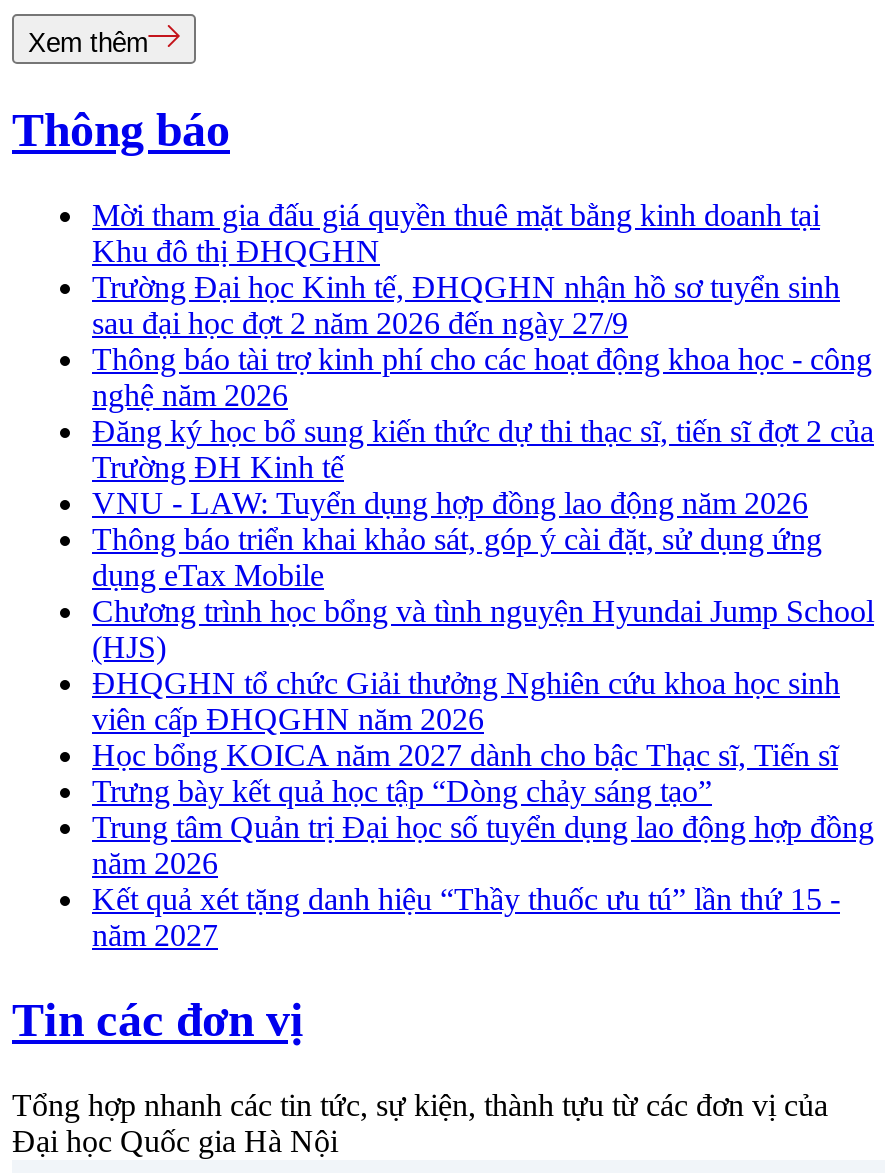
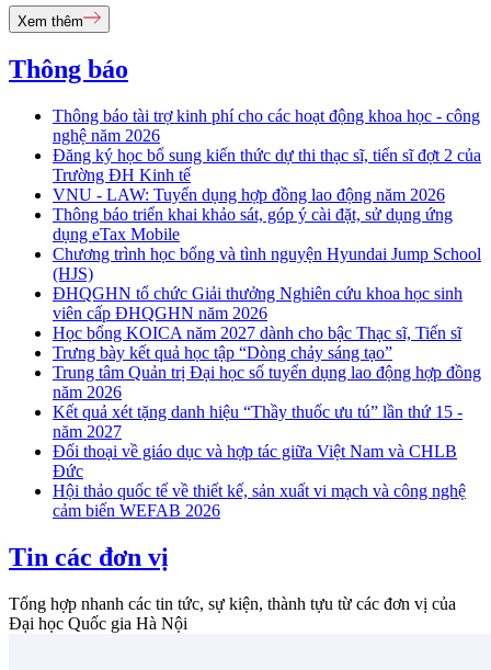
[92,198,840,340] Mời tham gia đấu giá quyền thuê mặt bằng kinh doanh tại | Khu đô thị ĐHQGHN | Trường Đại học Kinh tế, ĐHQGHN nhận hồ sơ tuyển sinh | sau đại học đợt 2 năm 2026 đến ngày 27/9 -> none
moved [92,342,874,952] -> [53,107,481,441]: Thông báo tài trợ kinh phí cho các hoạt động khoa học - công | nghệ năm 2026 | Đăng ký học bổ sung kiến thức dự thi thạc sĩ, tiến sĩ đợt 2 của | ... | Kết quả xét tặng danh hiệu “Thầy thuốc ưu tú” lần thứ 15 - | năm 2027
none -> [53,442,466,520] Đối thoại về giáo dục và hợp tác giữa Việt Nam và CHLB | Đức | Hội thảo quốc tế về thiết kế, sản xuất vi mạch và công nghệ | cảm biến WEFAB 2026

